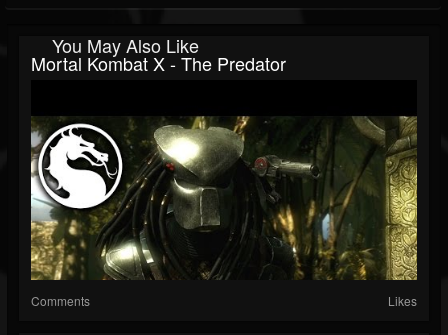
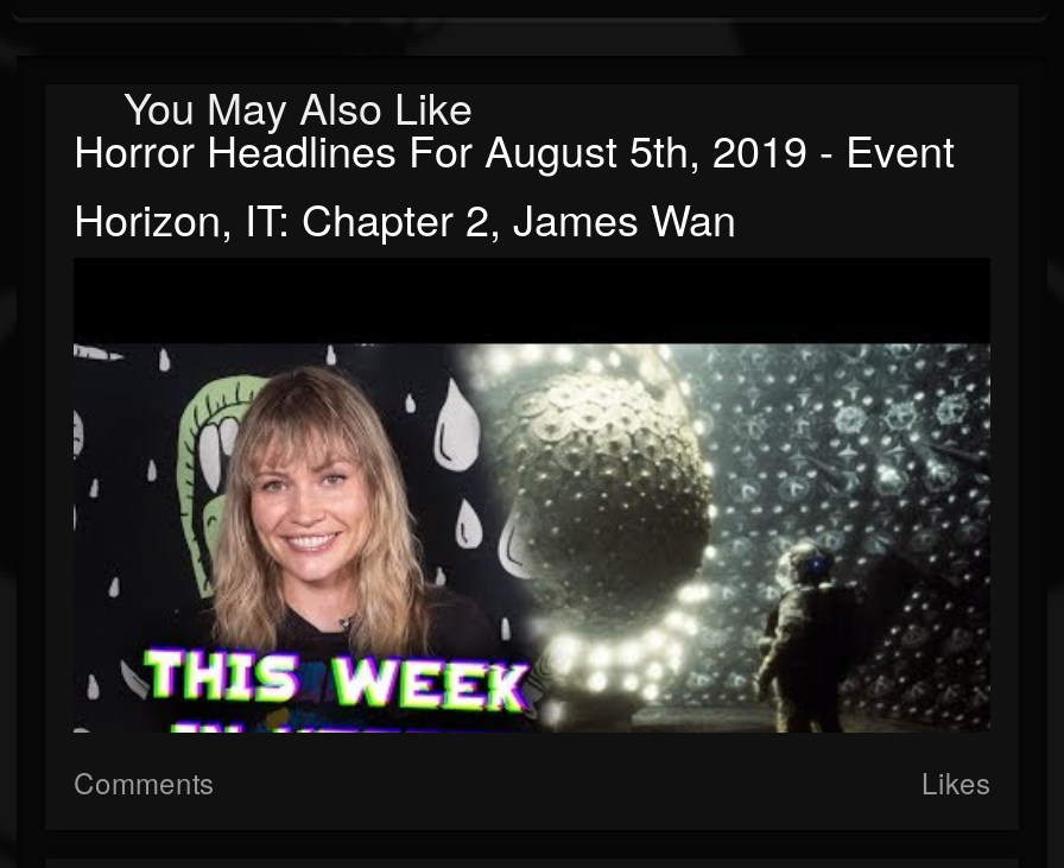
[31,50,286,76] Mortal Kombat X - The Predator -> [74,118,955,248] Horror Headlines For August 5th, 2019 - Event | Horizon, IT: Chapter 2, James Wan
[30,116,418,281] [image] -> [74,341,990,735] [image]

